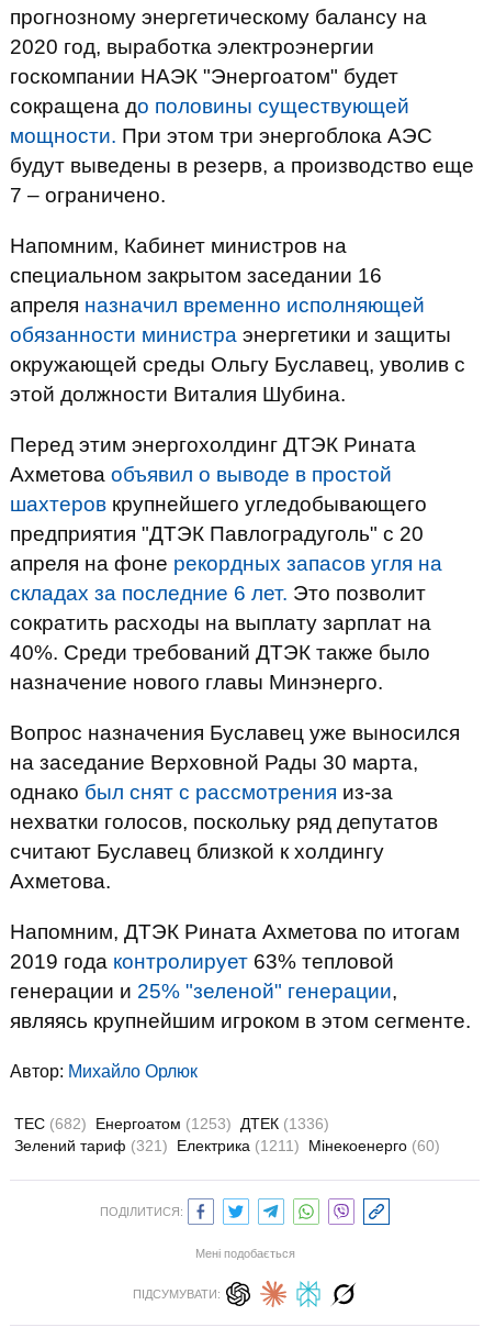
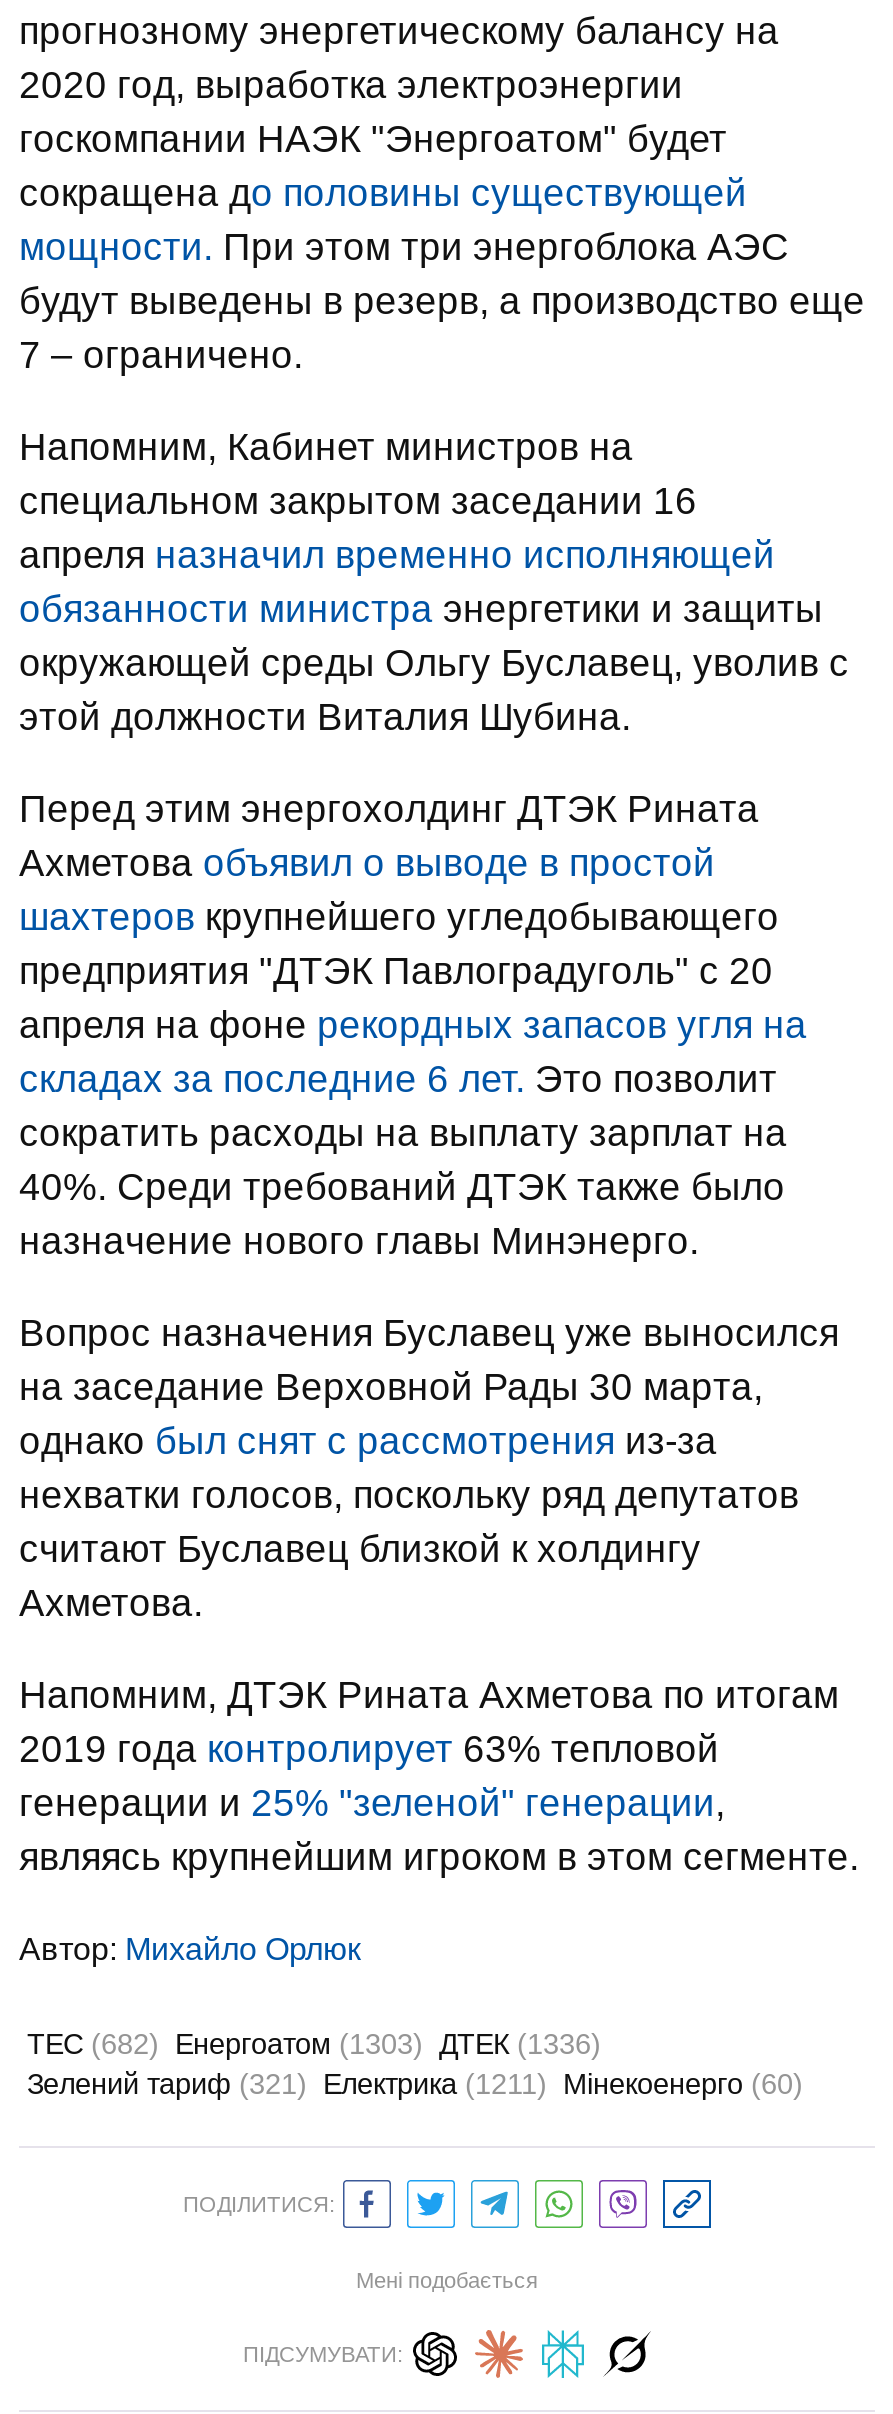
[14,1115,329,1132] ТЕС (682) Енергоатом (1253) ДТЕК (1336) -> [27,2028,601,2060] ТЕС (682) Енергоатом (1303) ДТЕК (1336)

